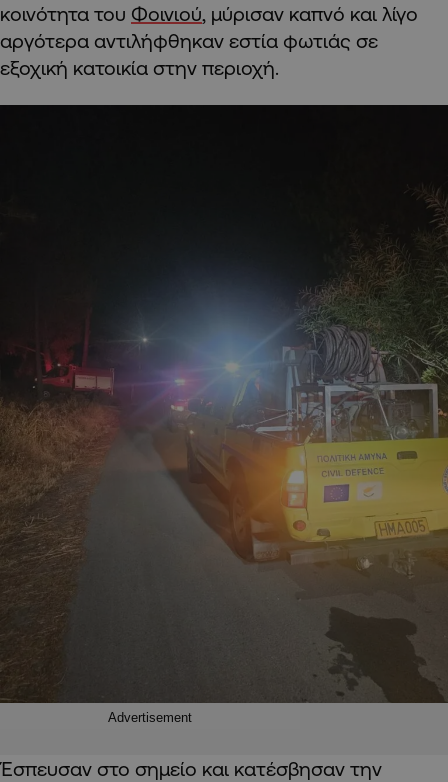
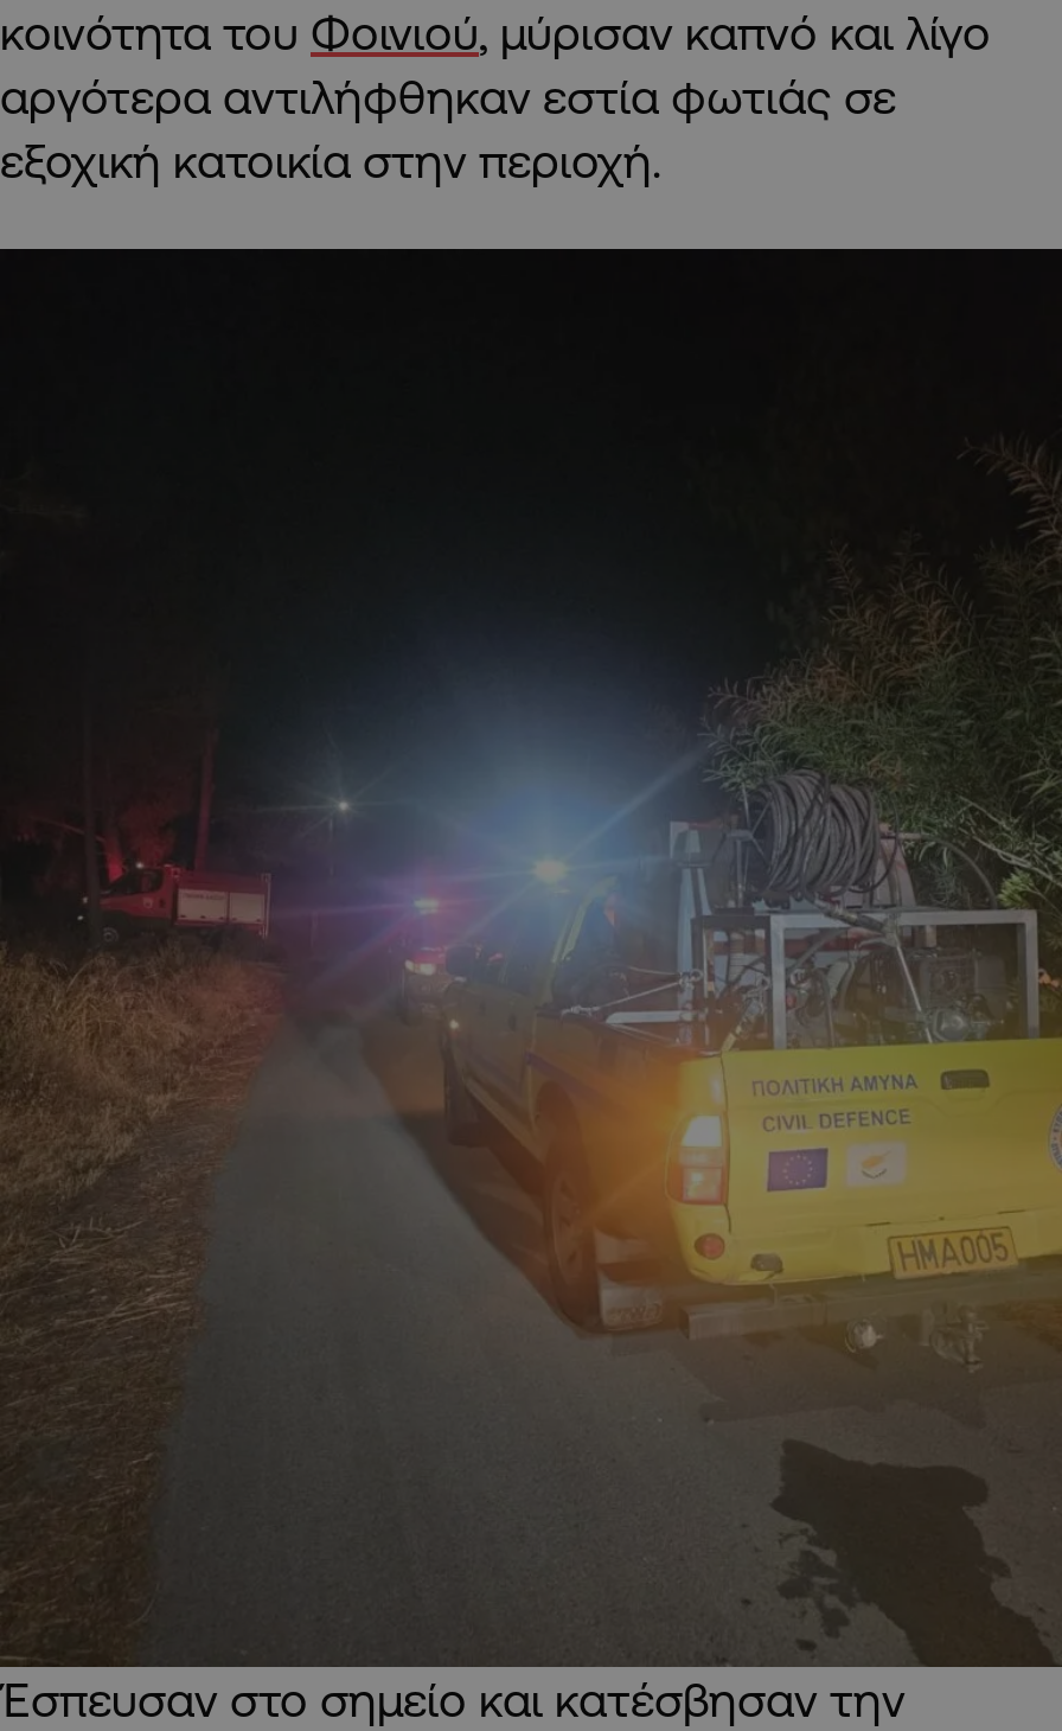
[108,710,192,725] Advertisement -> none

